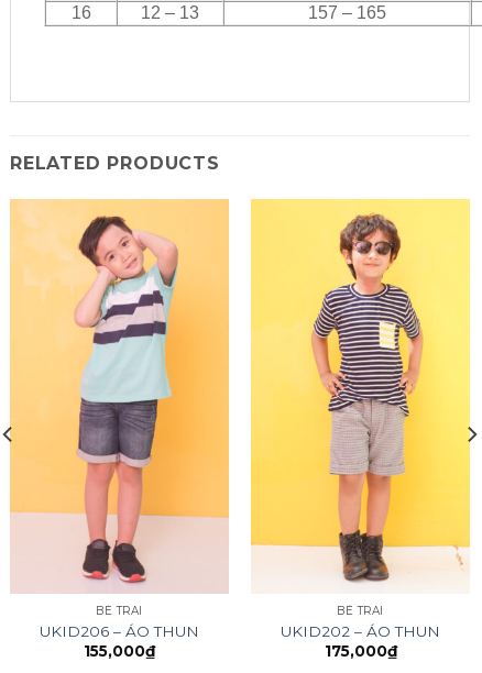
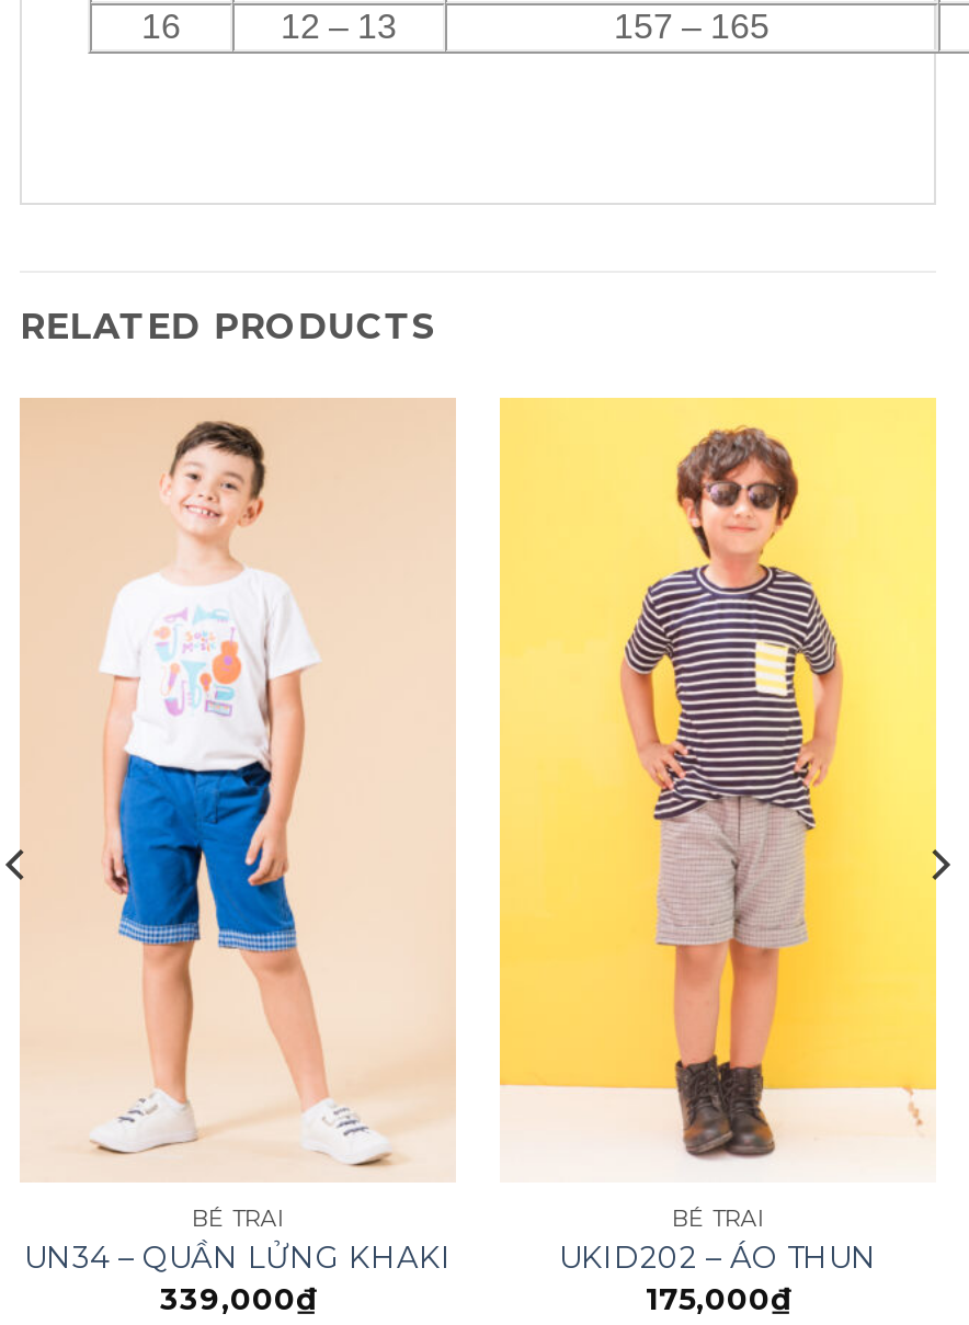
[10,199,229,660] [image] | UKID206 – ÁO THUN | 155,000₫ -> [22,399,454,1315] [image] | UN34 – QUẦN LỬNG KHAKI | 339,000₫

